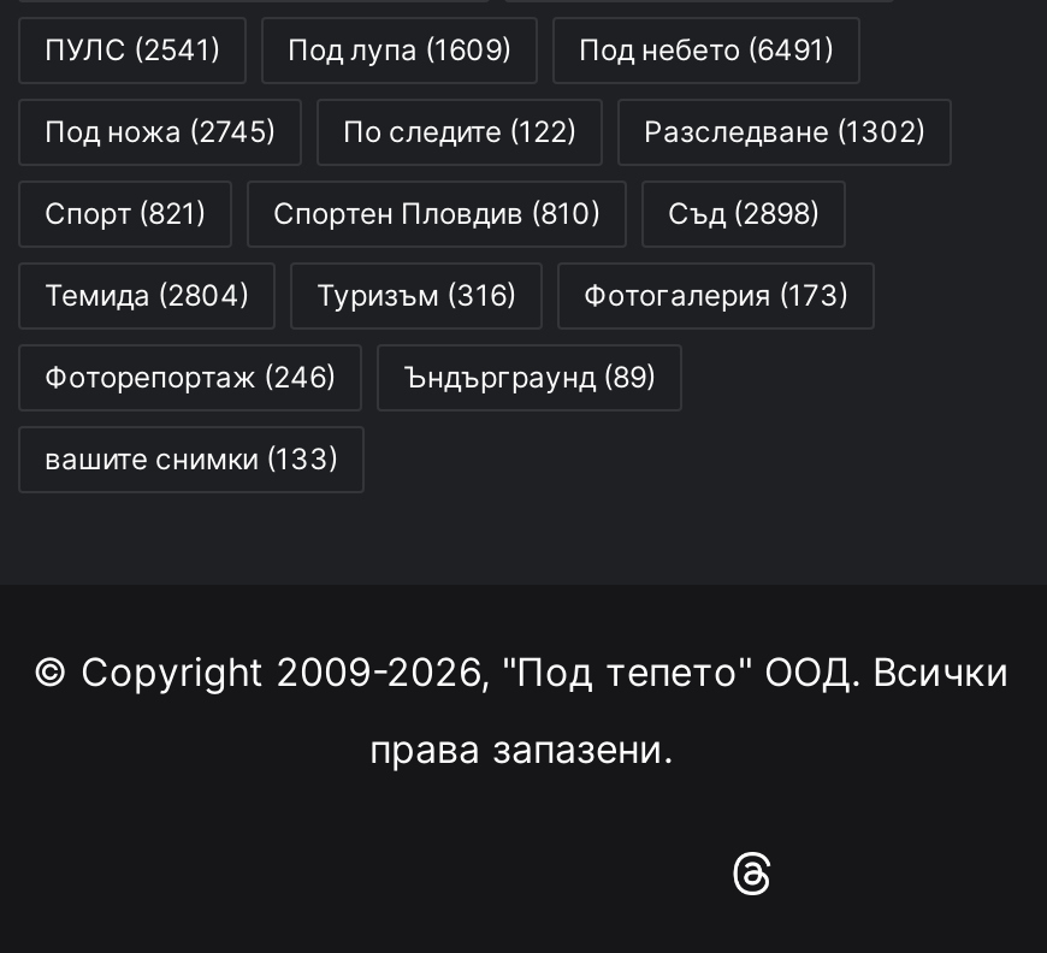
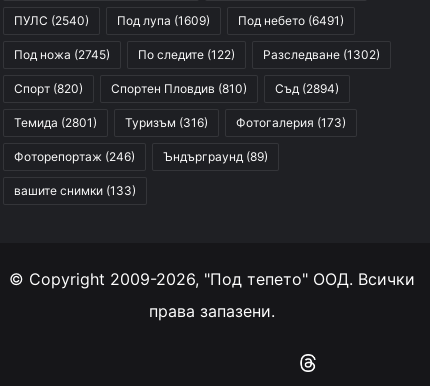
[45,32,834,68] ПУЛС (2541) Под лупа (1609) Под небето (6491) -> [14,13,344,28] ПУЛС (2540) Под лупа (1609) Под небето (6491)
[45,196,206,232] Спорт (821) -> [14,81,83,96] Спорт (820)
[668,196,820,232] Съд (2898) -> [275,81,339,96] Съд (2894)
[45,278,848,314] Темида (2804) Туризъм (316) Фотогалерия (173) -> [14,115,346,130] Темида (2801) Туризъм (316) Фотогалерия (173)

